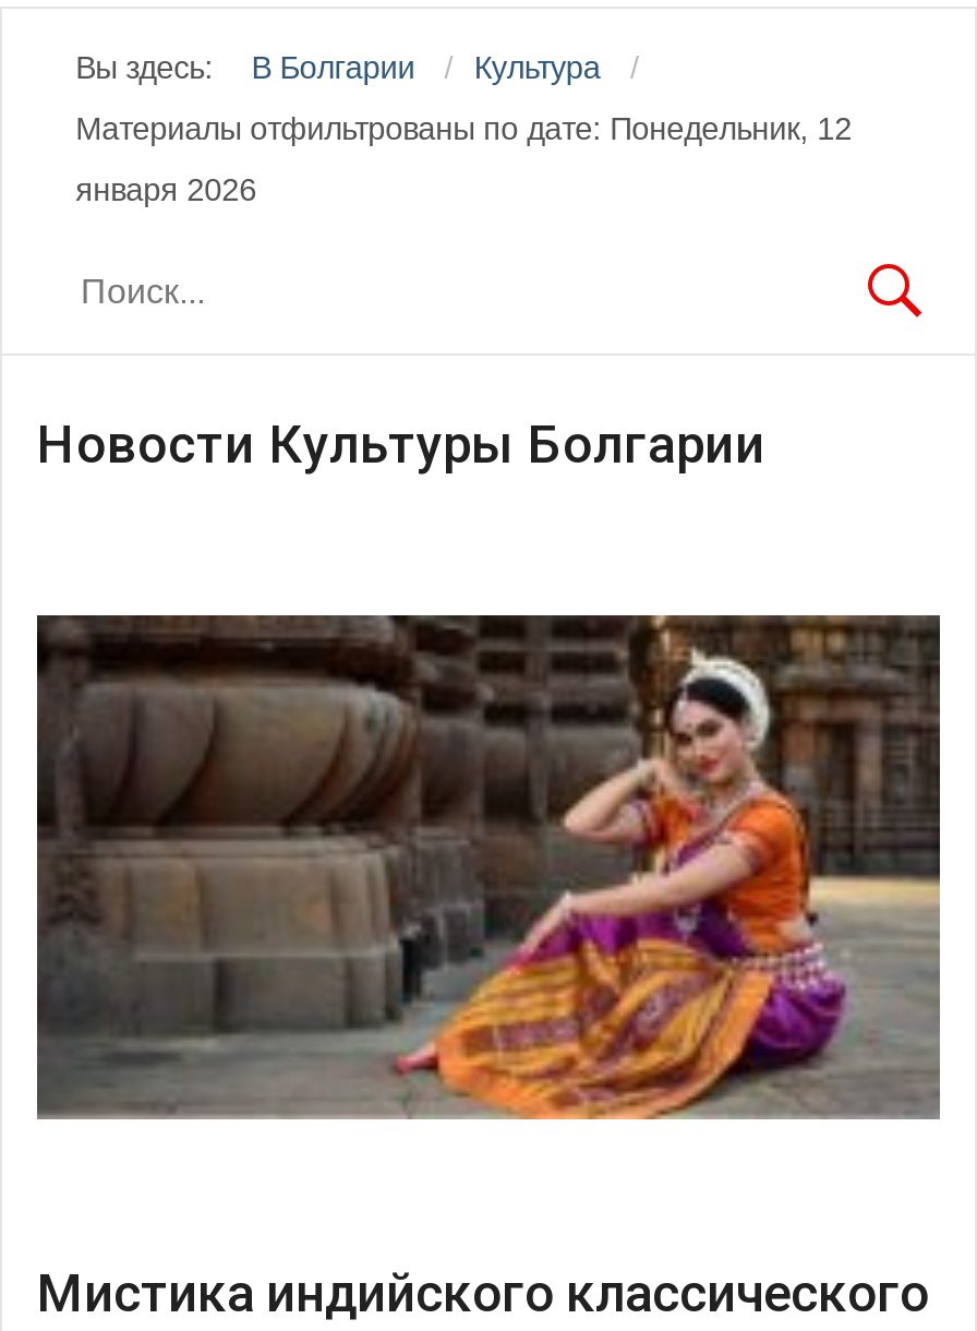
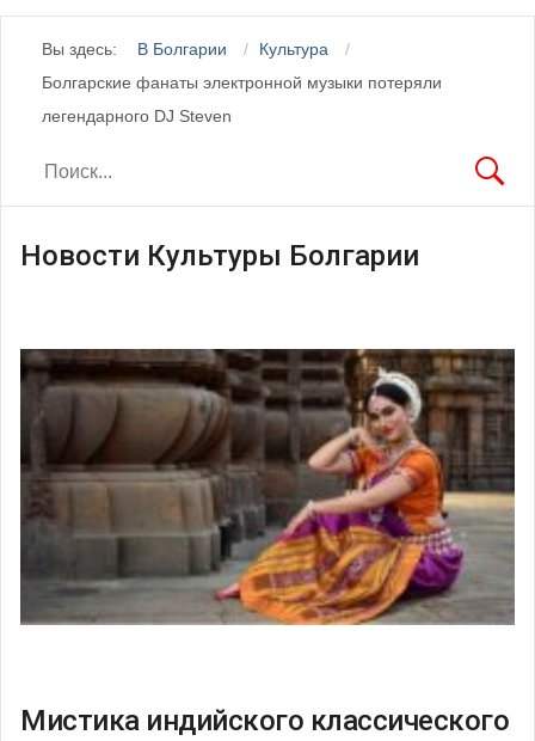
[75,111,852,146] Материалы отфильтрованы по дате: Понедельник, 12 -> [41,73,441,92] Болгарские фанаты электронной музыки потеряли
[75,172,256,207] января 2026 -> [41,106,231,125] легендарного DJ Steven

